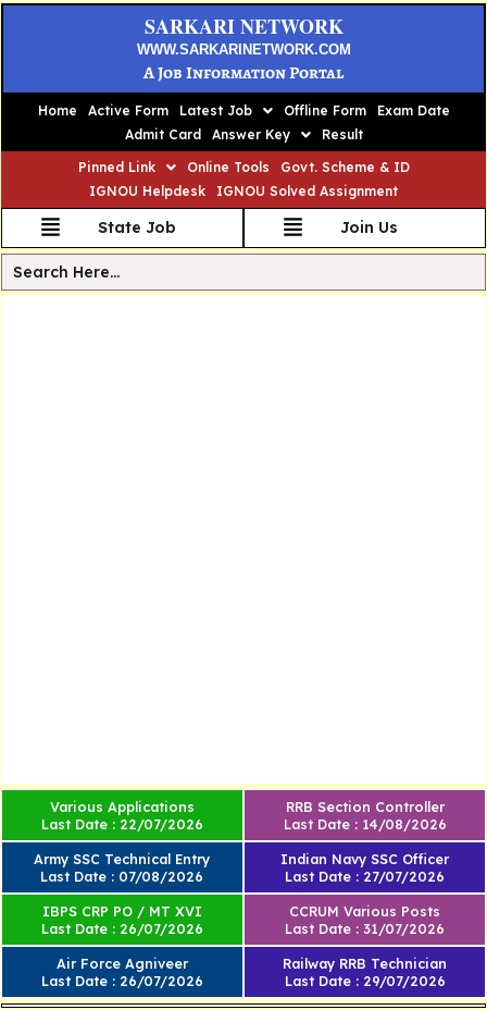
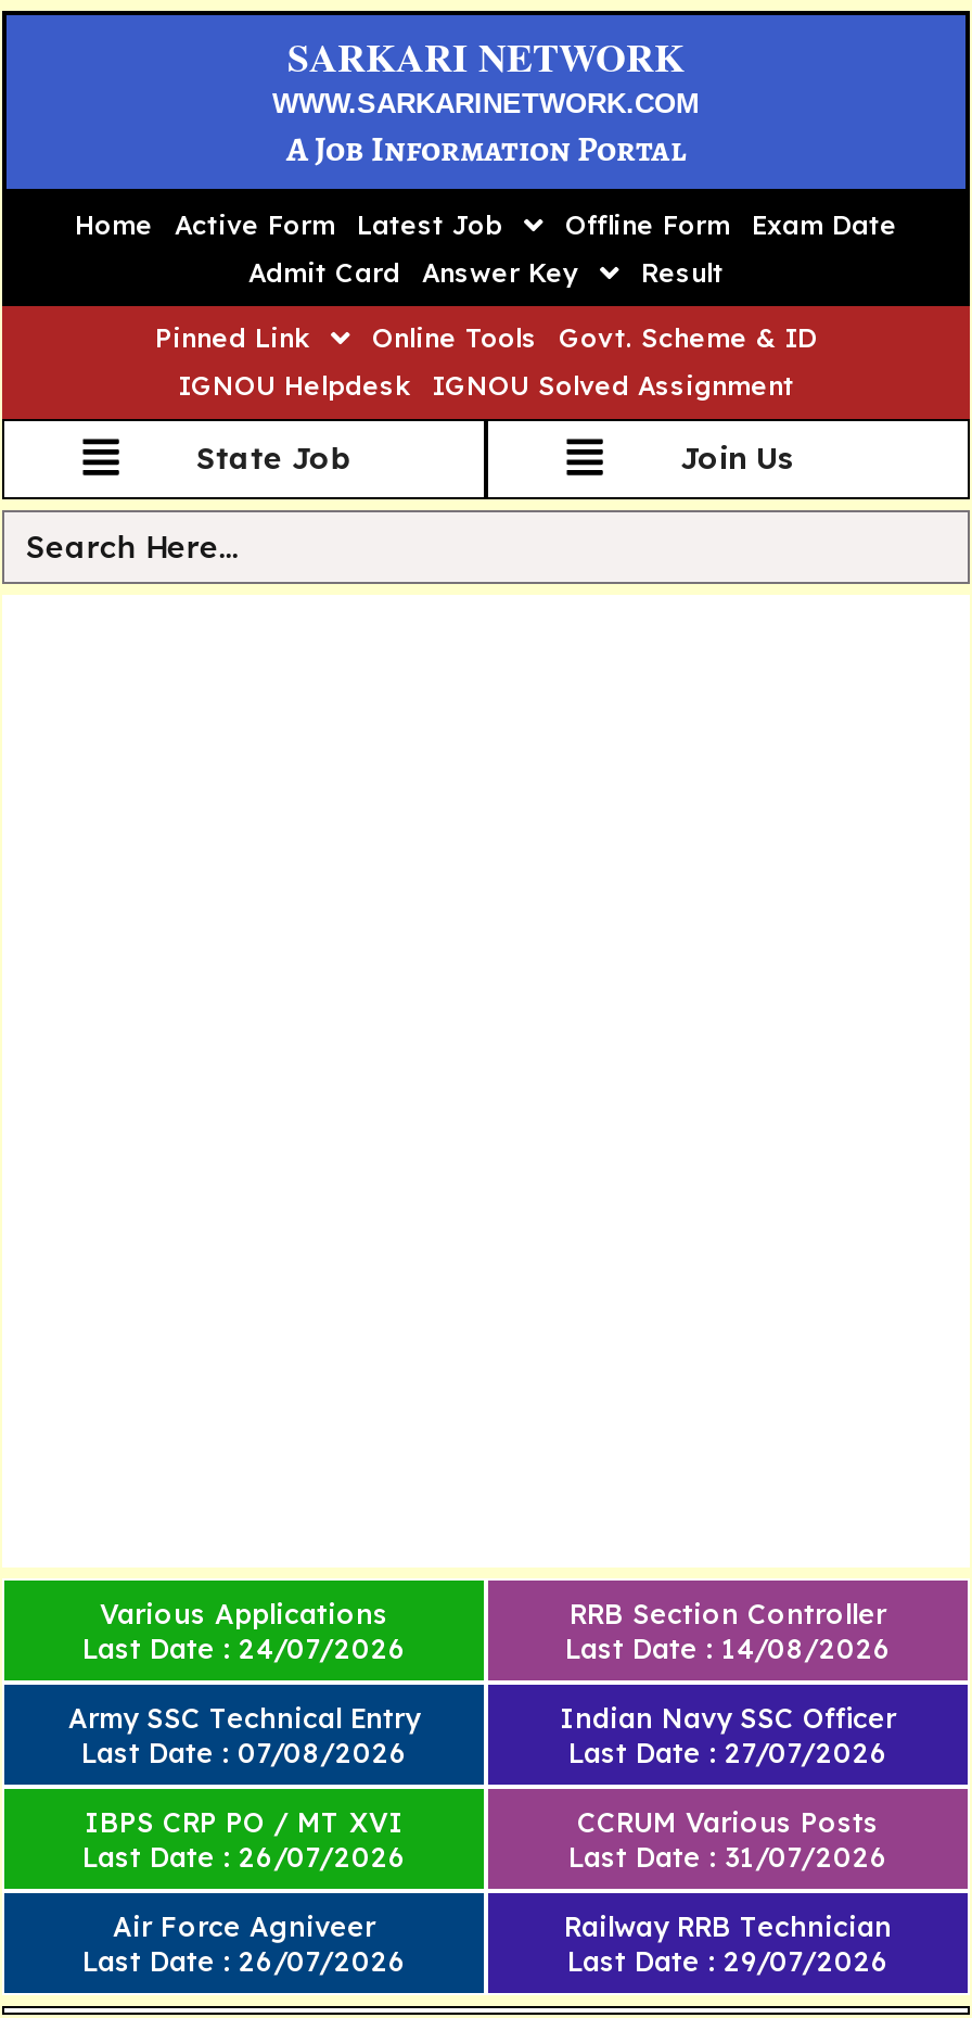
[41,816,203,833] Last Date : 22/07/2026 -> [82,1631,406,1666] Last Date : 24/07/2026

